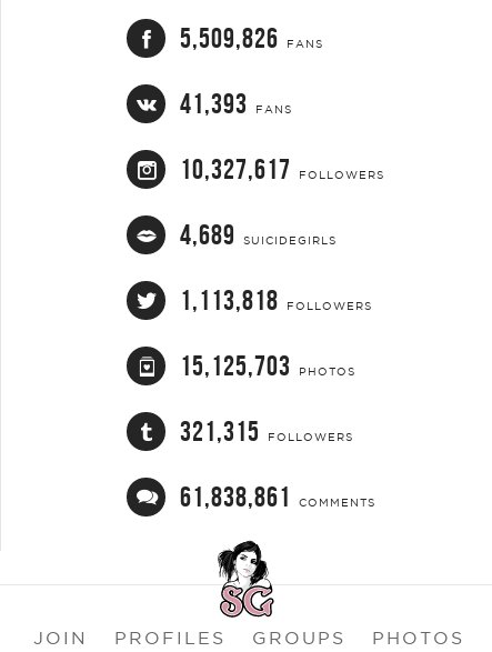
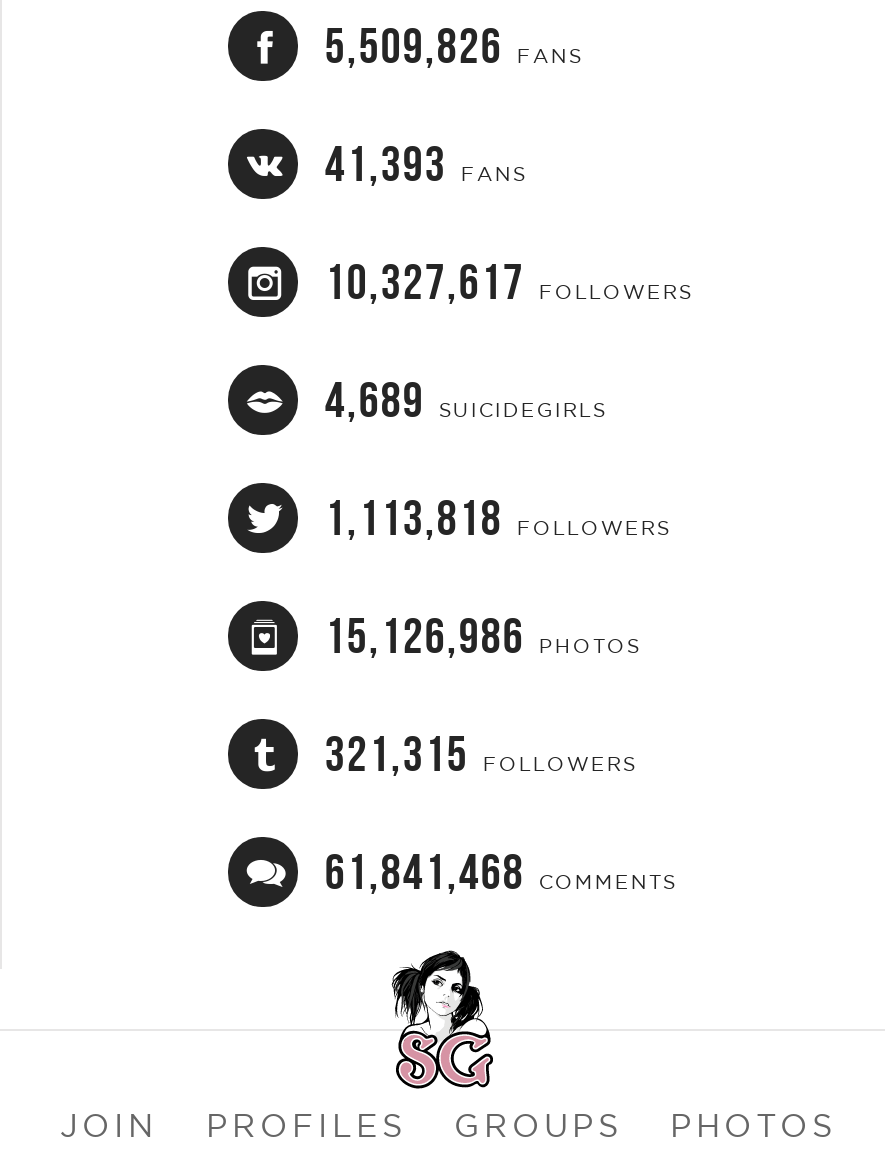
[180,351,356,381] 15,125,703 PHOTOS -> [325,609,641,663] 15,126,986 PHOTOS
[180,482,376,512] 61,838,861 COMMENTS -> [325,845,677,899] 61,841,468 COMMENTS

